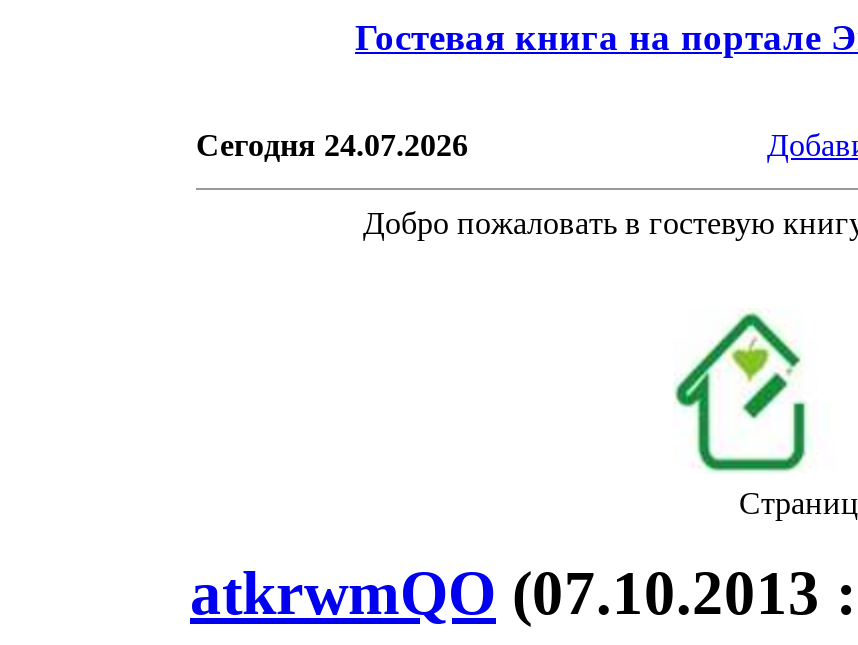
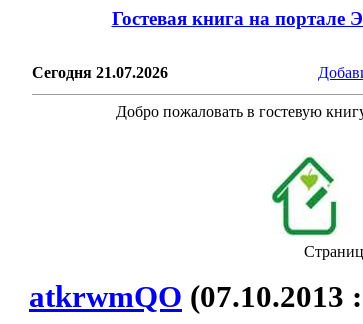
[196,127,468,161] Сегодня 24.07.2026 -> [32,64,168,81] Сегодня 21.07.2026

